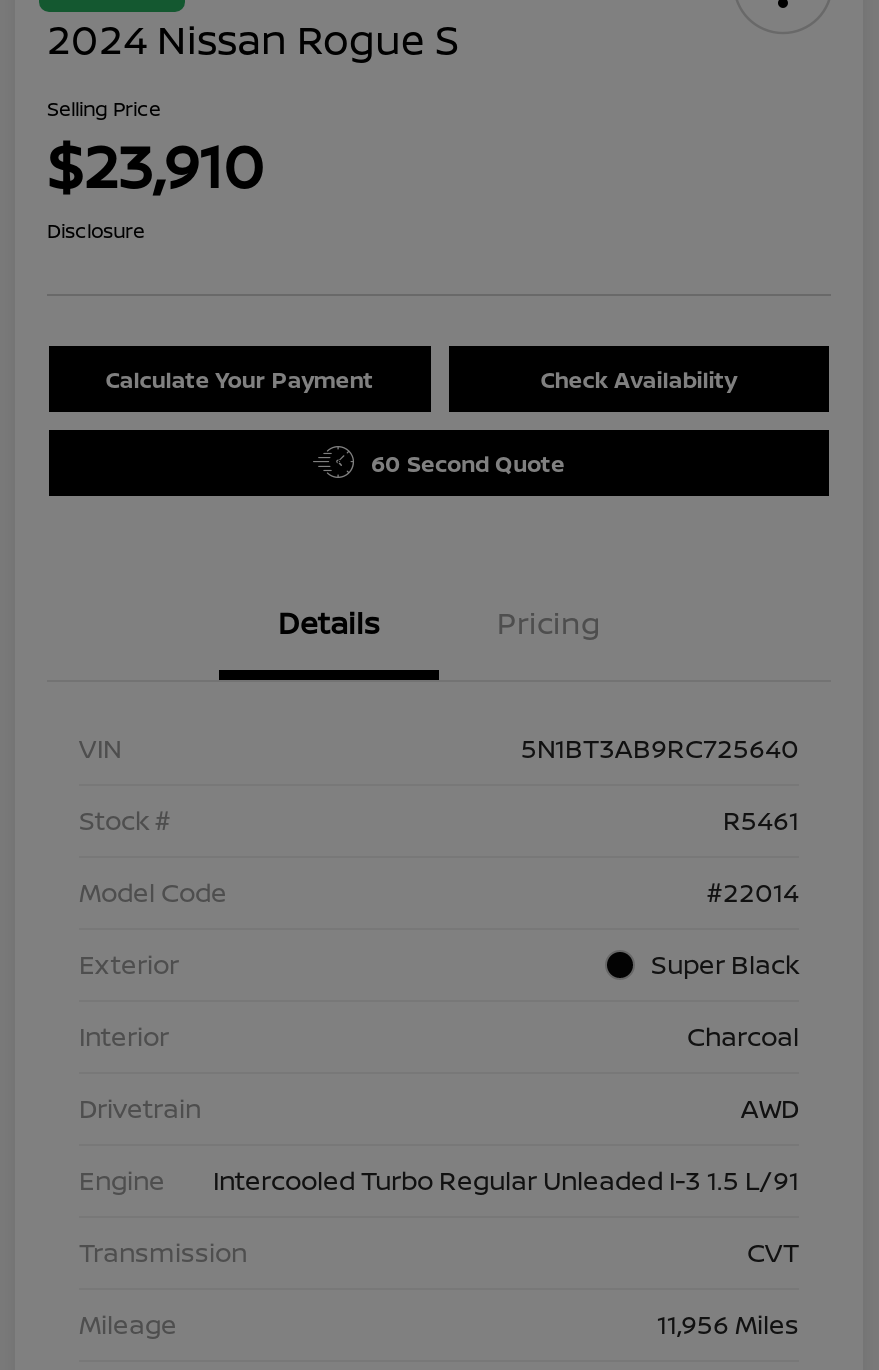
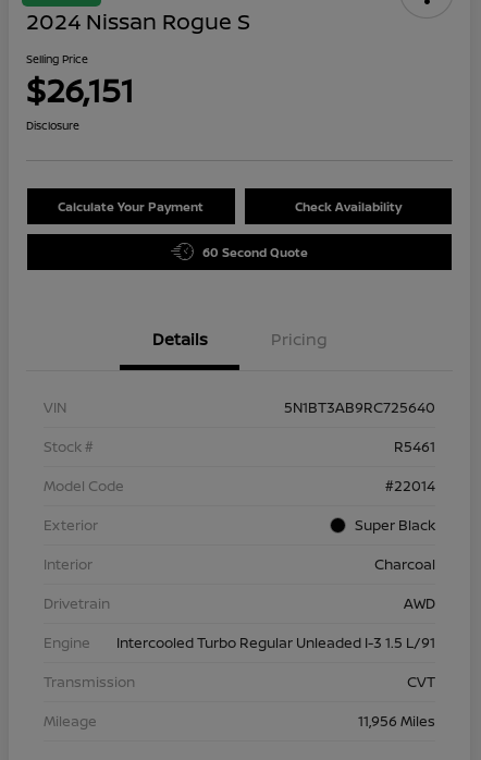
[47,124,263,206] $23,910 -> [26,67,134,112] $26,151

